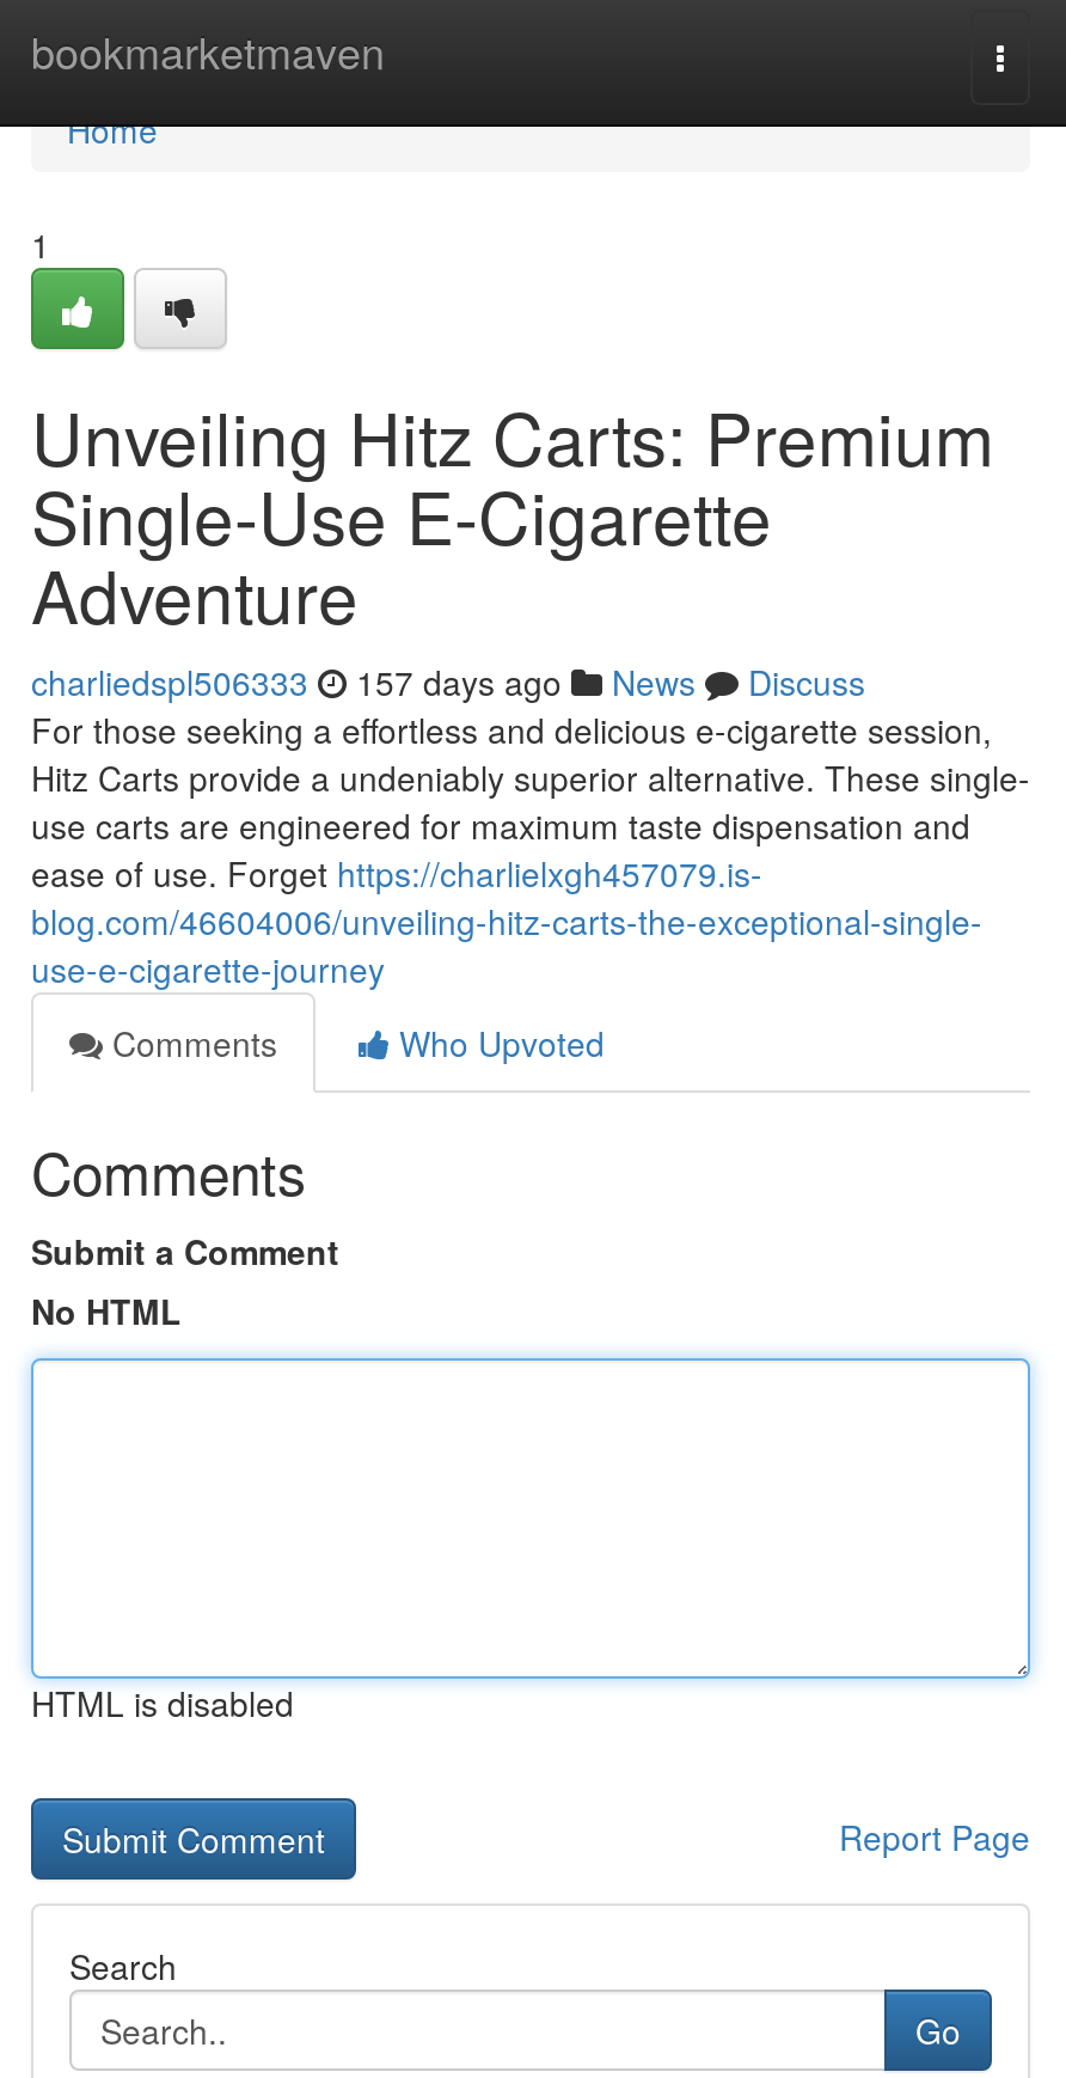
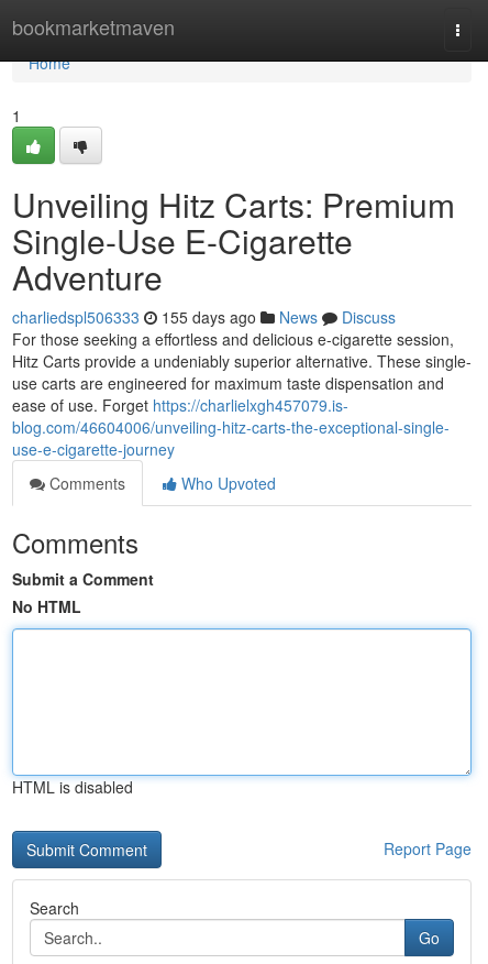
[31,658,865,705] charliedspl506333 157 days ago News Discuss -> [12,306,396,328] charliedspl506333 155 days ago News Discuss

